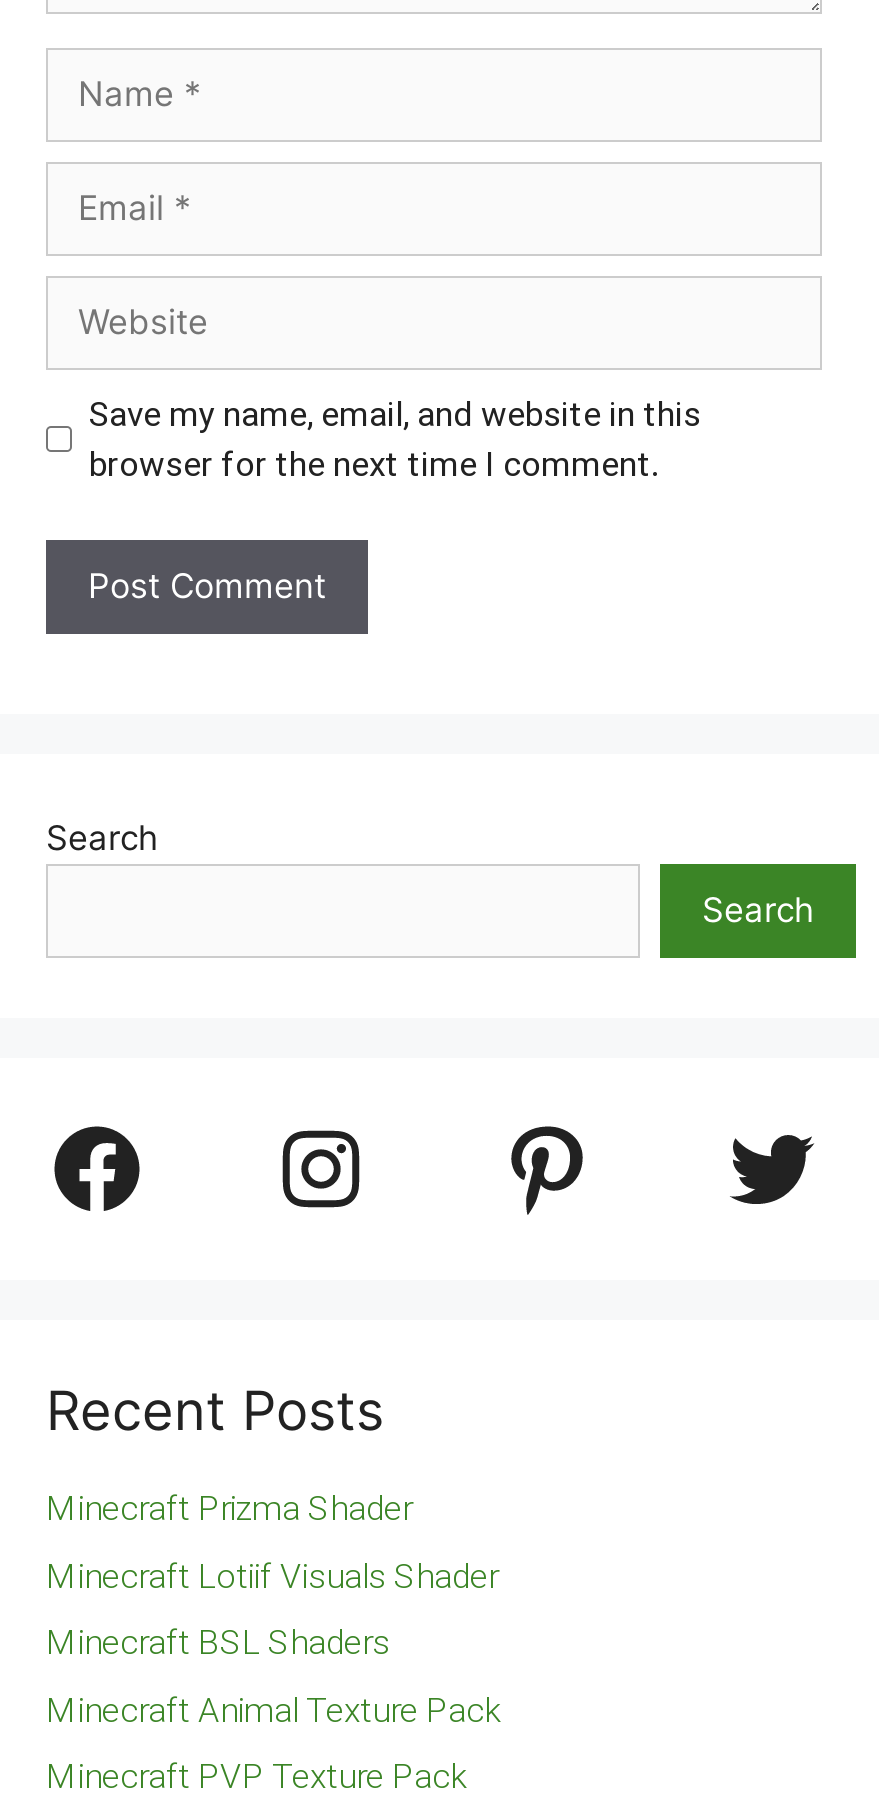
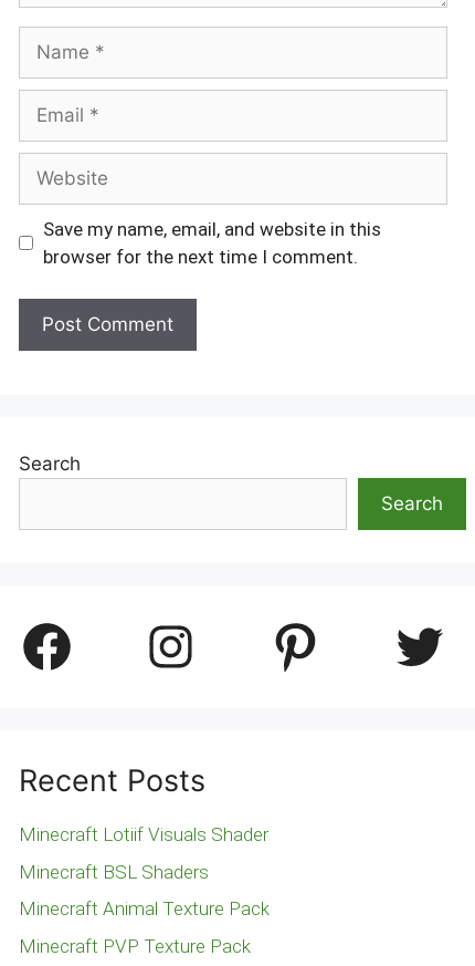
[46,1488,412,1528] Minecraft Prizma Shader -> none

